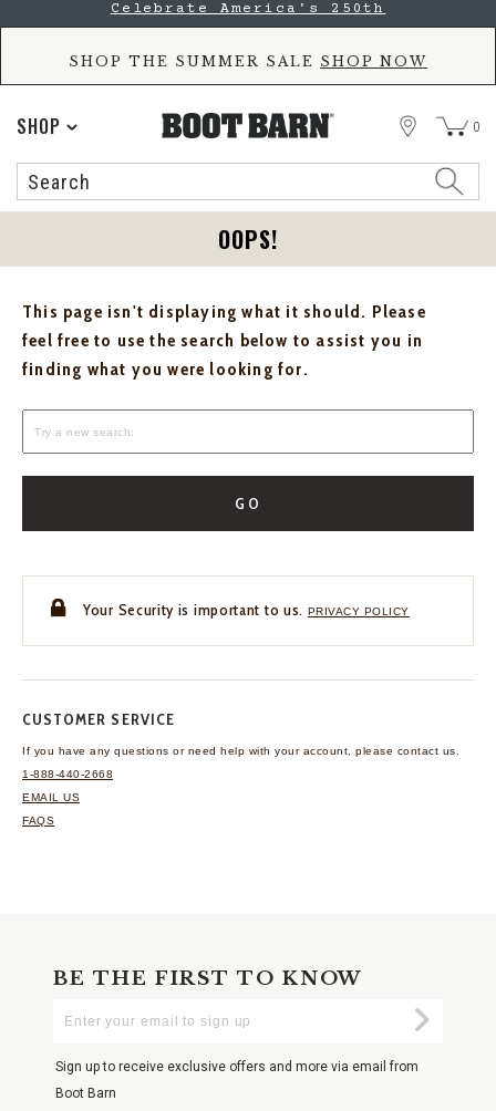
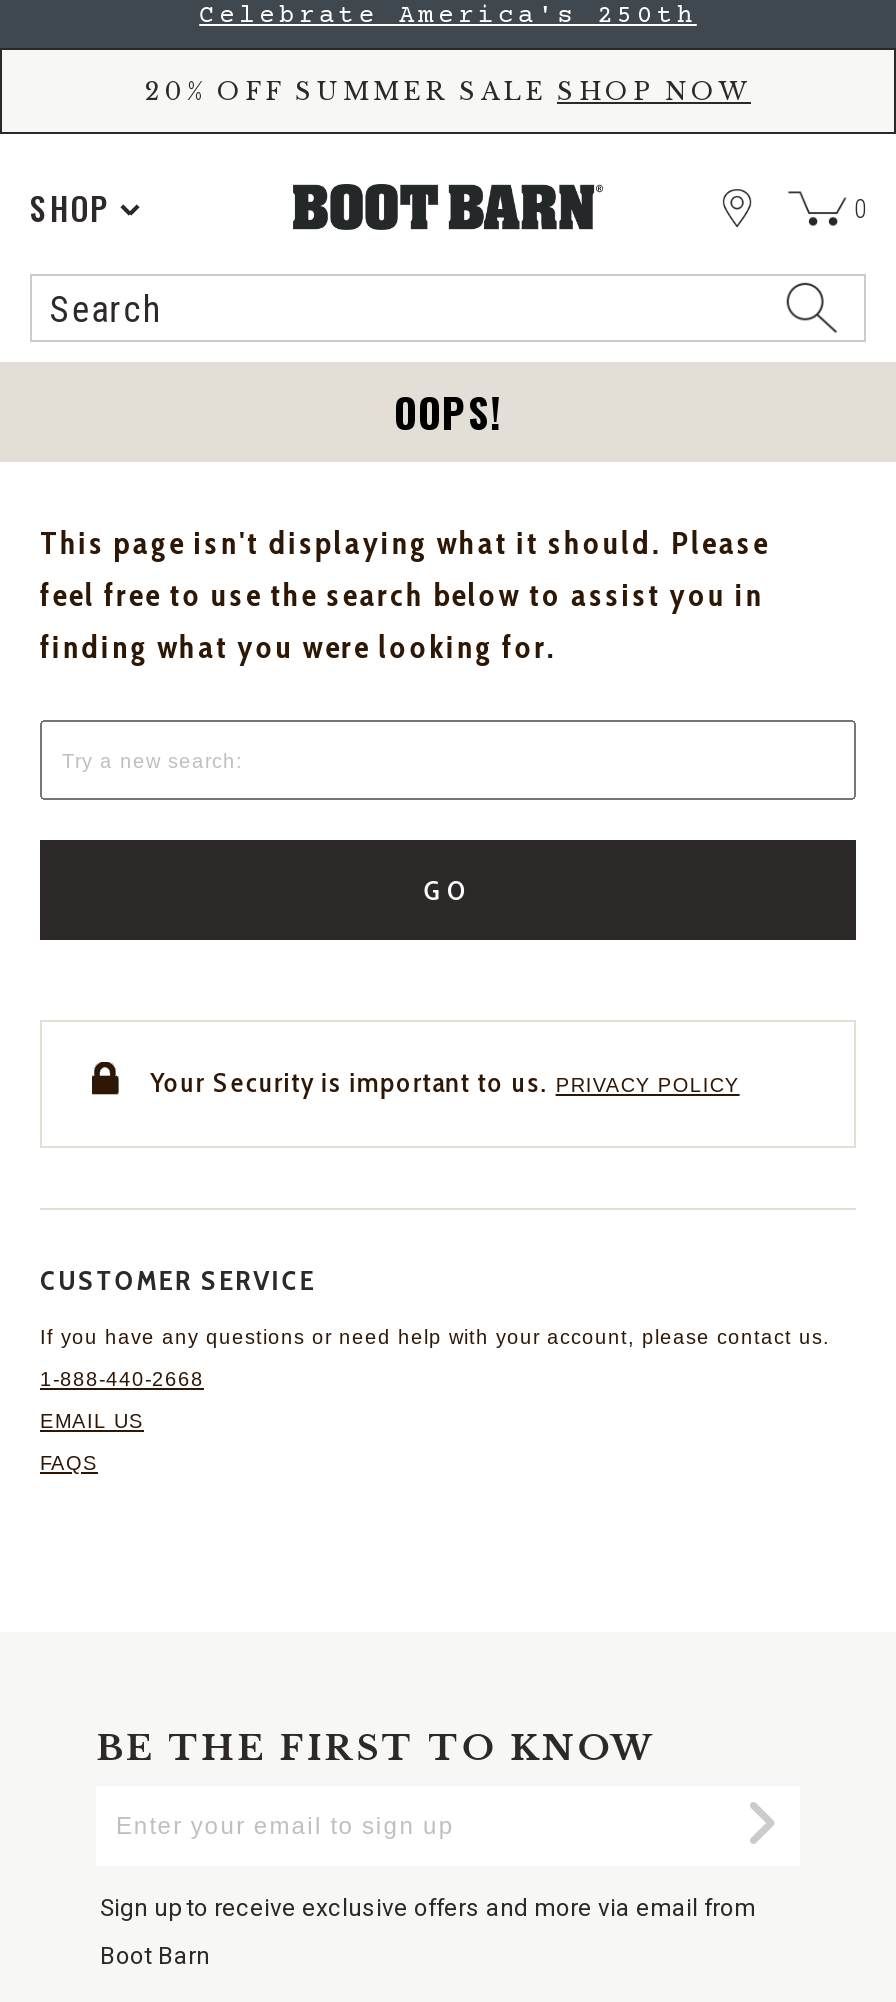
[69,53,427,70] SHOP THE SUMMER SALE SHOP NOW -> [145,76,751,106] 20% OFF SUMMER SALE SHOP NOW

